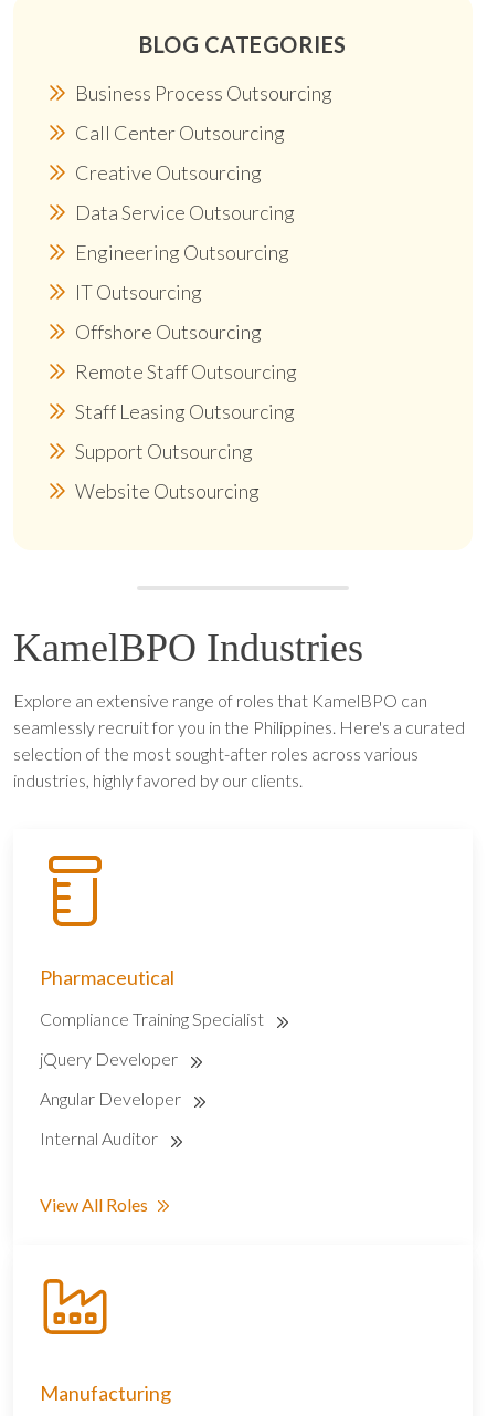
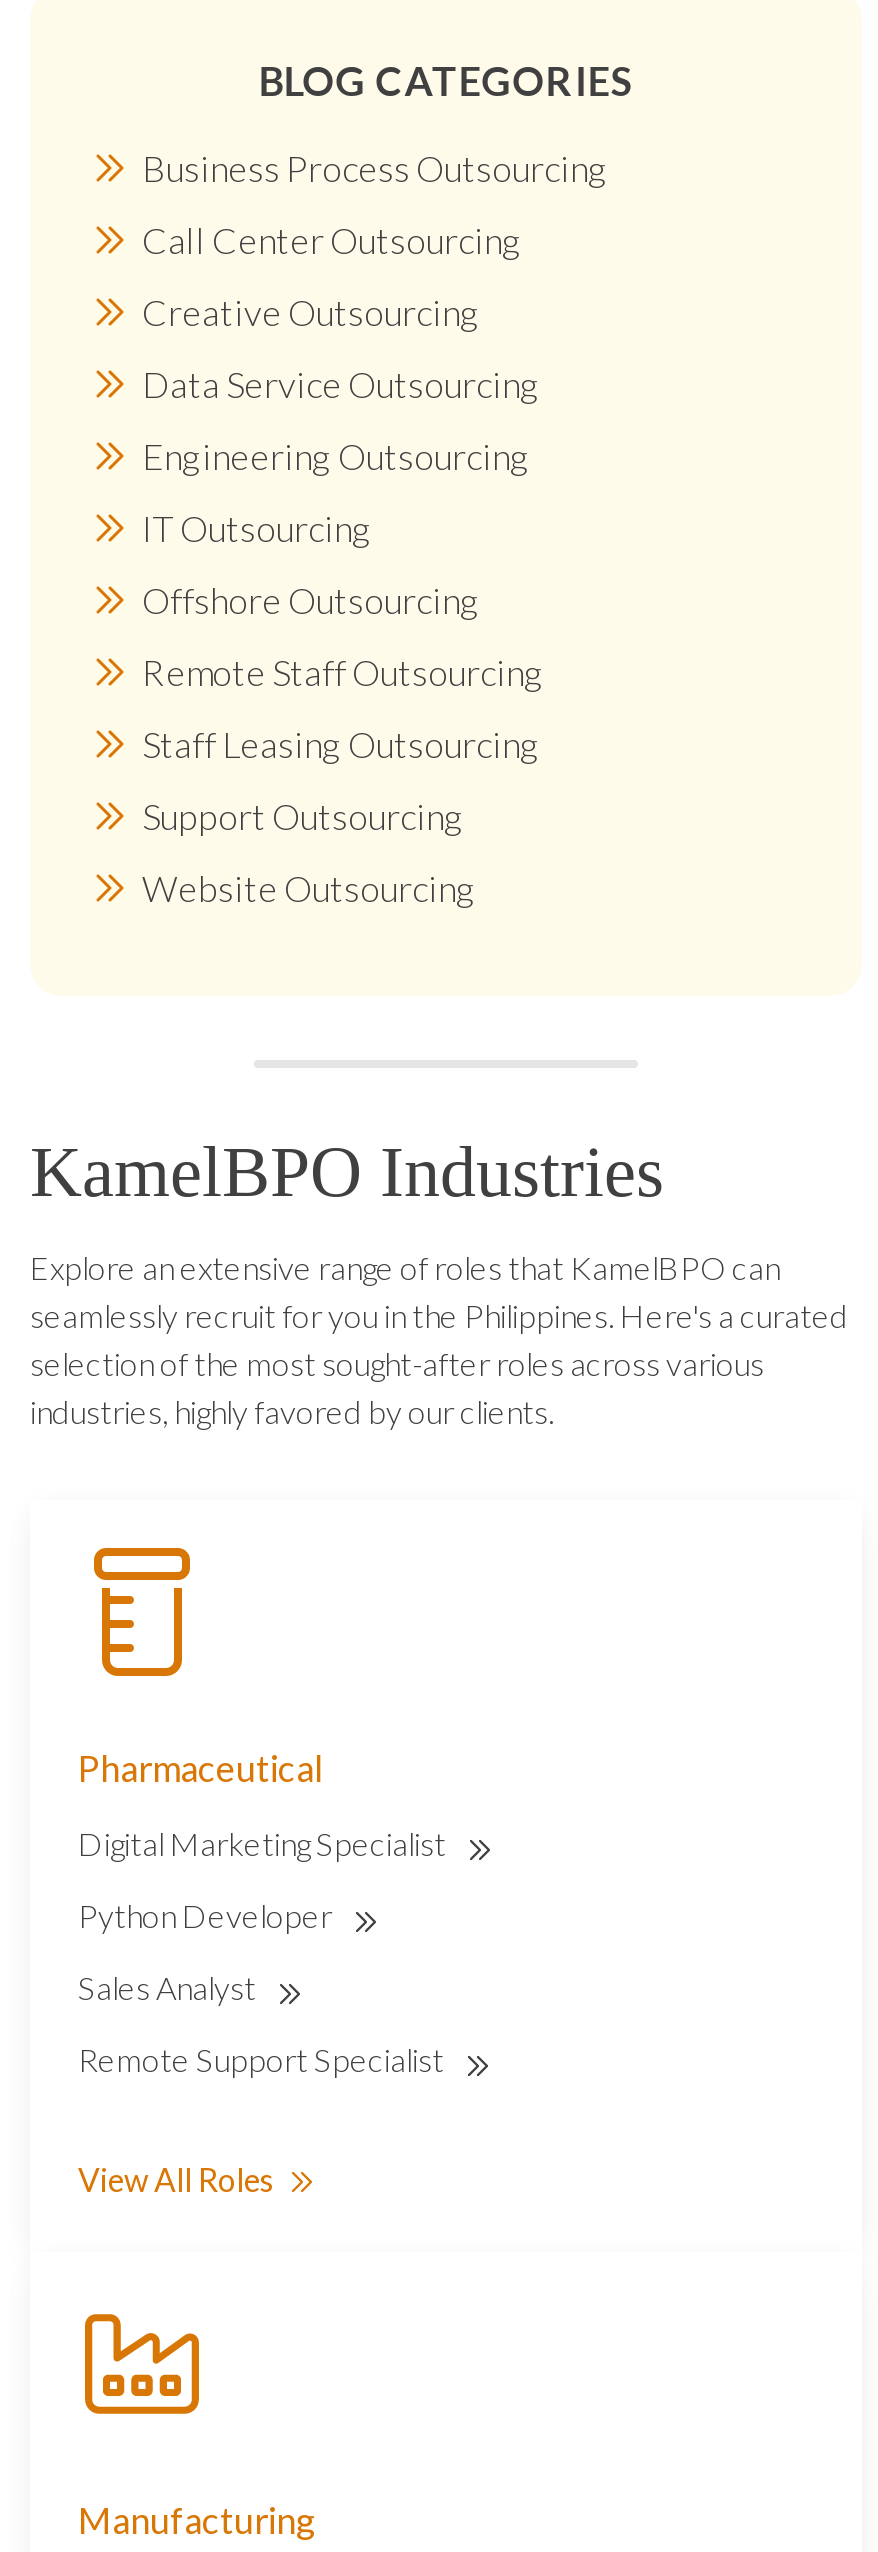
[40,1008,267,1029] Compliance Training Specialist -> [78,1824,452,1862] Digital Marketing Specialist
[40,1048,181,1069] jQuery Developer -> [78,1896,338,1934] Python Developer
[40,1088,184,1109] Angular Developer -> [78,1968,262,2006] Sales Analyst
[40,1127,161,1148] Internal Auditor -> [78,2040,450,2078] Remote Support Specialist

